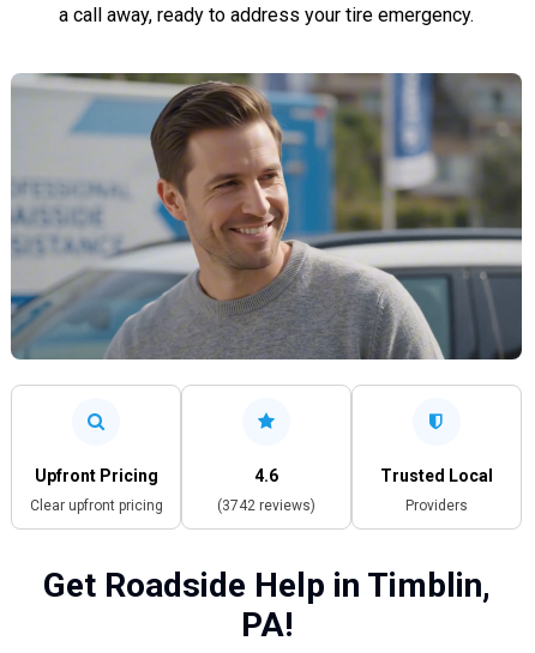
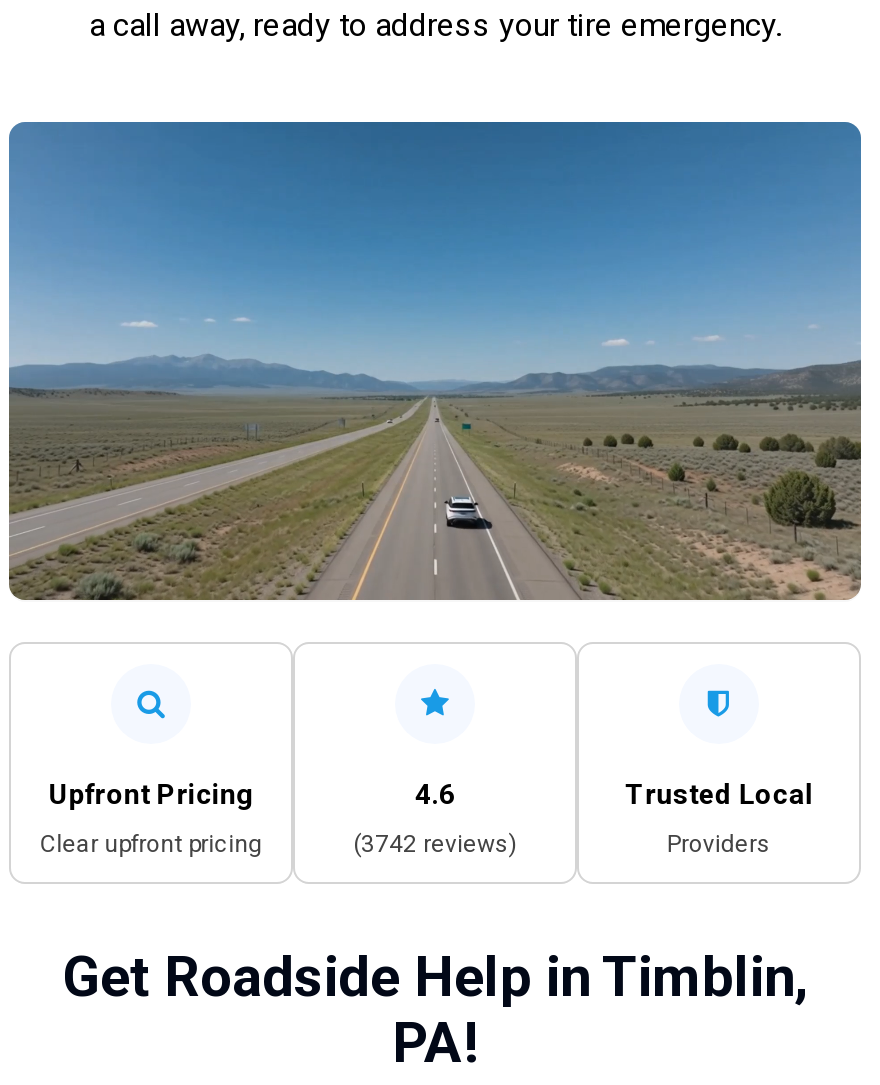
[11,72,523,361] [image] -> [9,120,863,602] [image]

